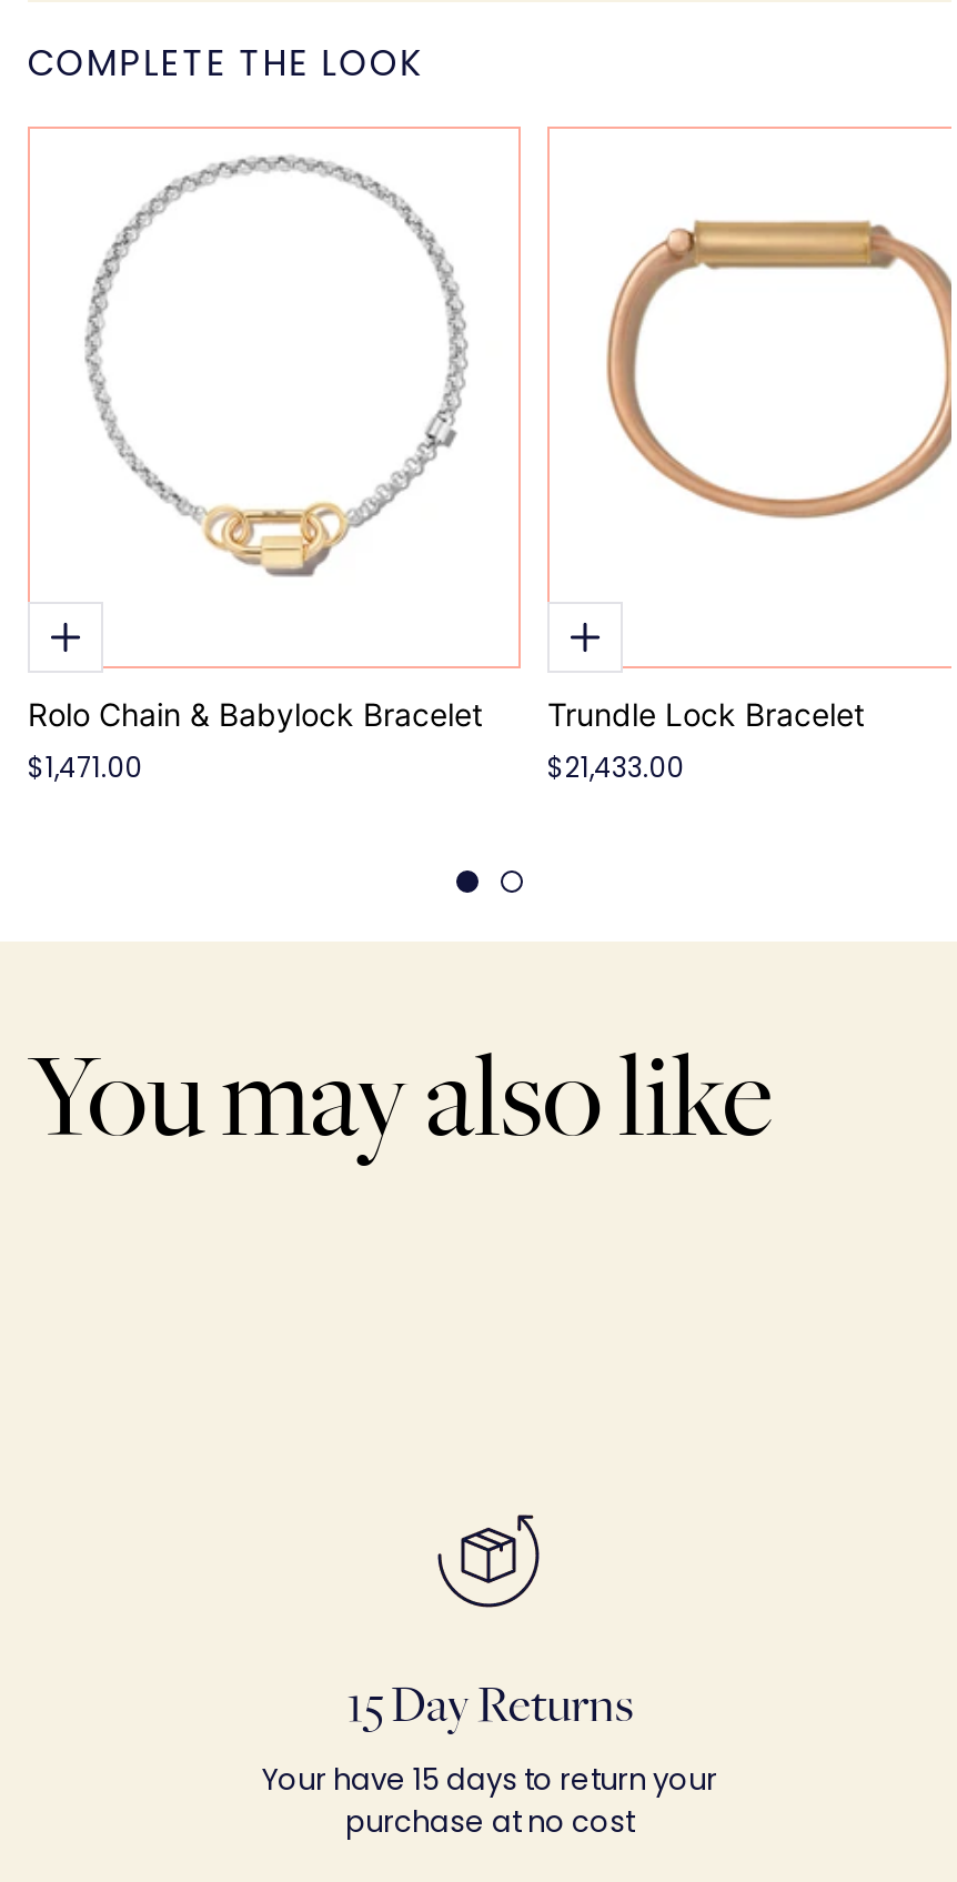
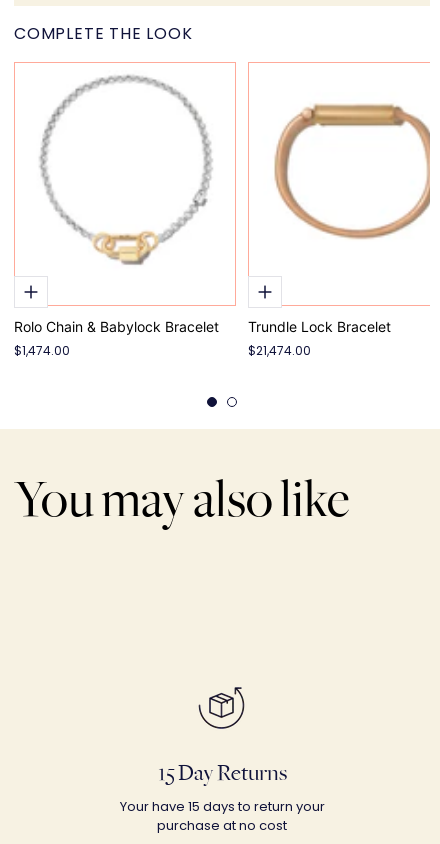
[28,747,143,785] $1,471.00 -> [14,341,70,358] $1,474.00
[547,747,685,785] $21,433.00 -> [248,341,311,358] $21,474.00

